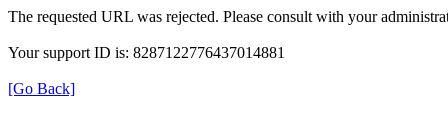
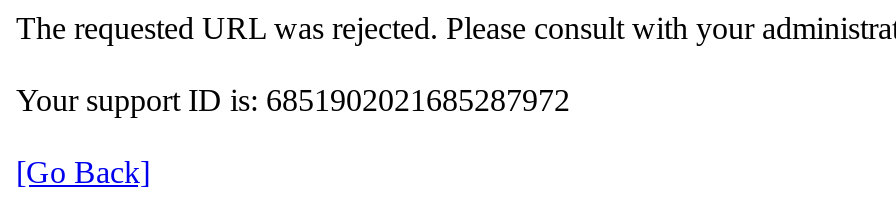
[8,44,285,61] Your support ID is: 8287122776437014881 -> [16,83,570,117] Your support ID is: 6851902021685287972

